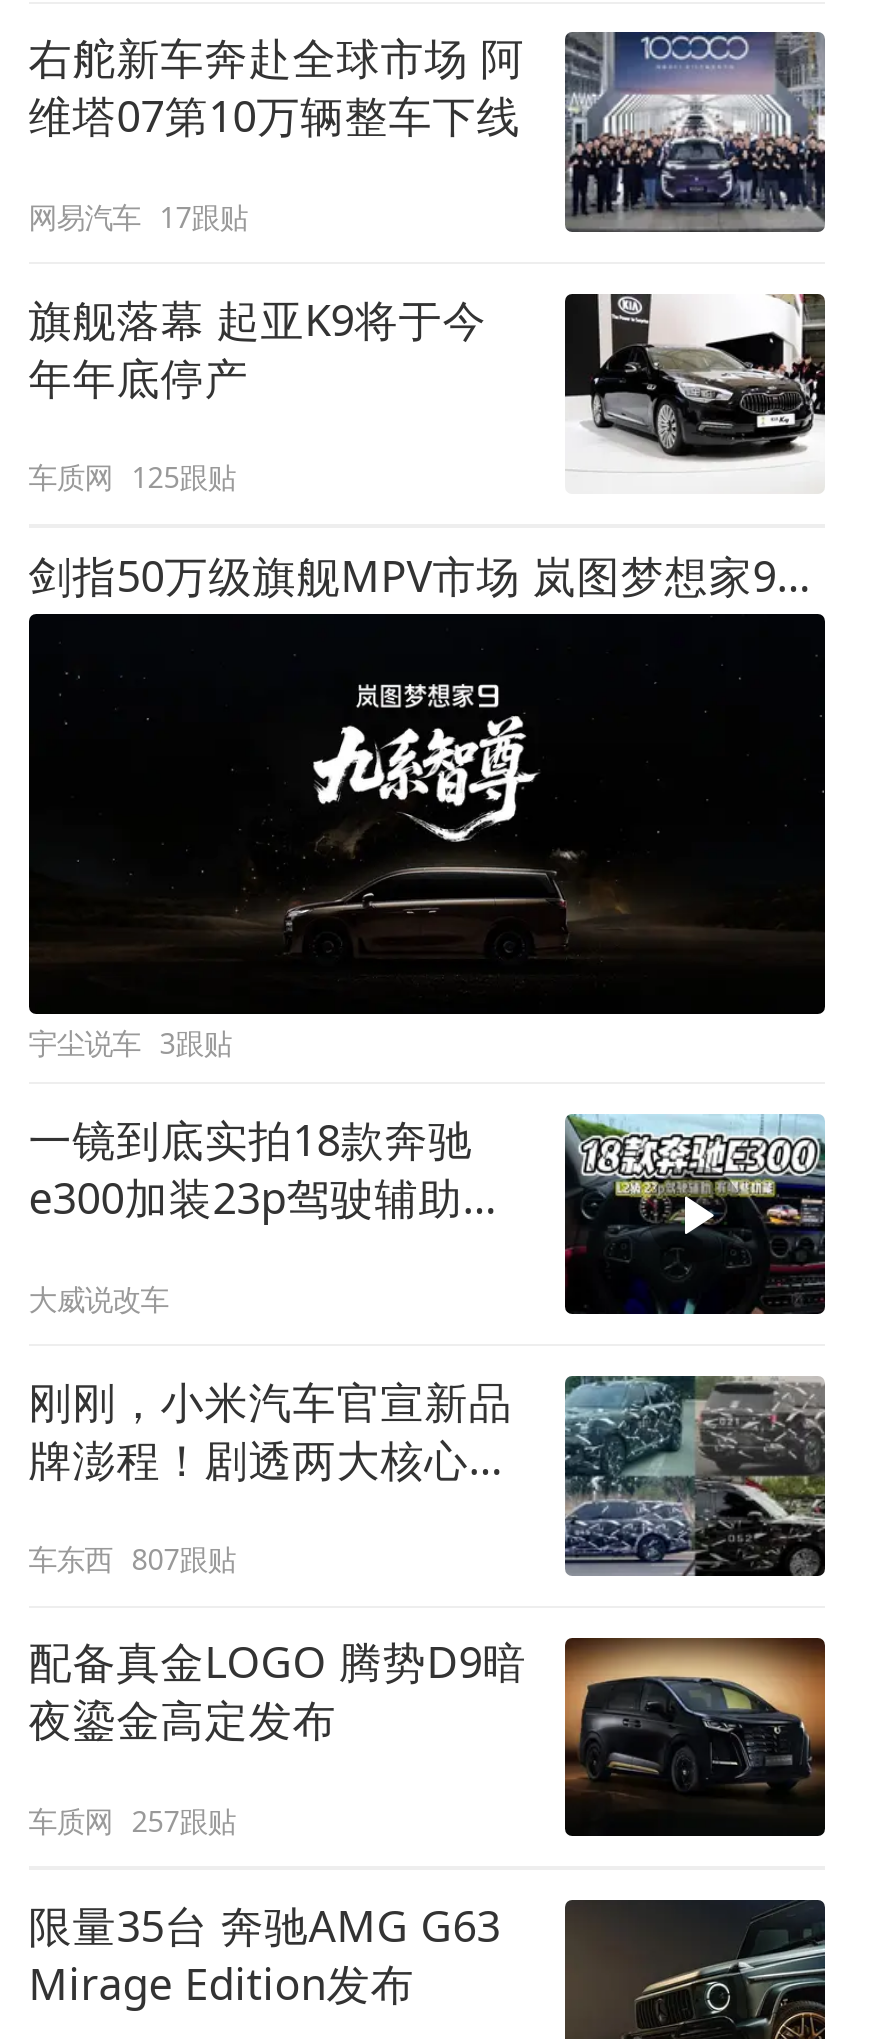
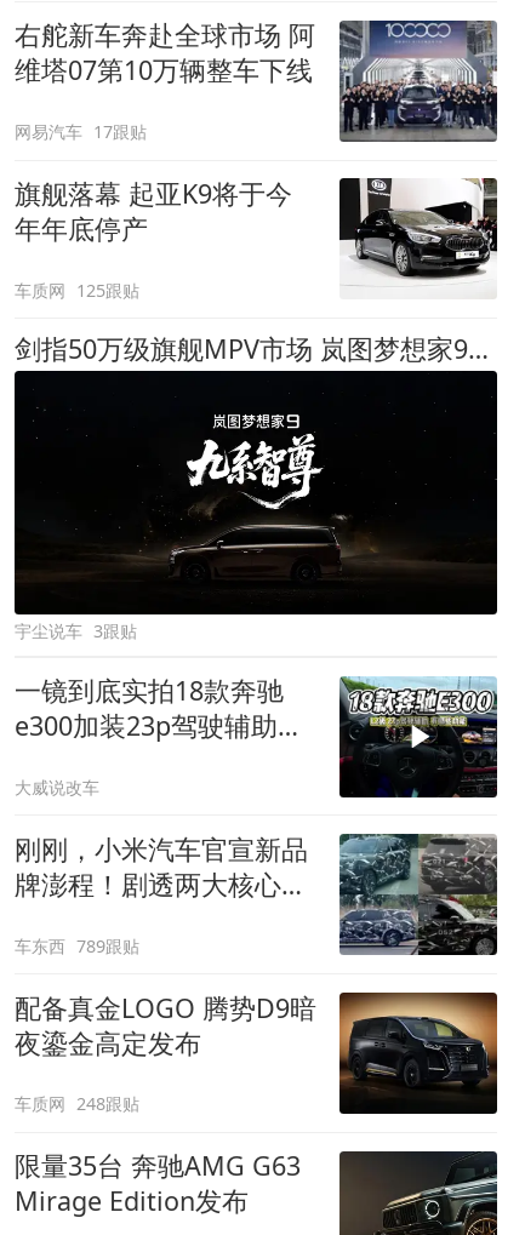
[28,1540,236,1578] 车东西 807跟贴 -> [14,934,140,957] 车东西 789跟贴
[28,1801,236,1839] 车质网 257跟贴 -> [14,1092,140,1115] 车质网 248跟贴

